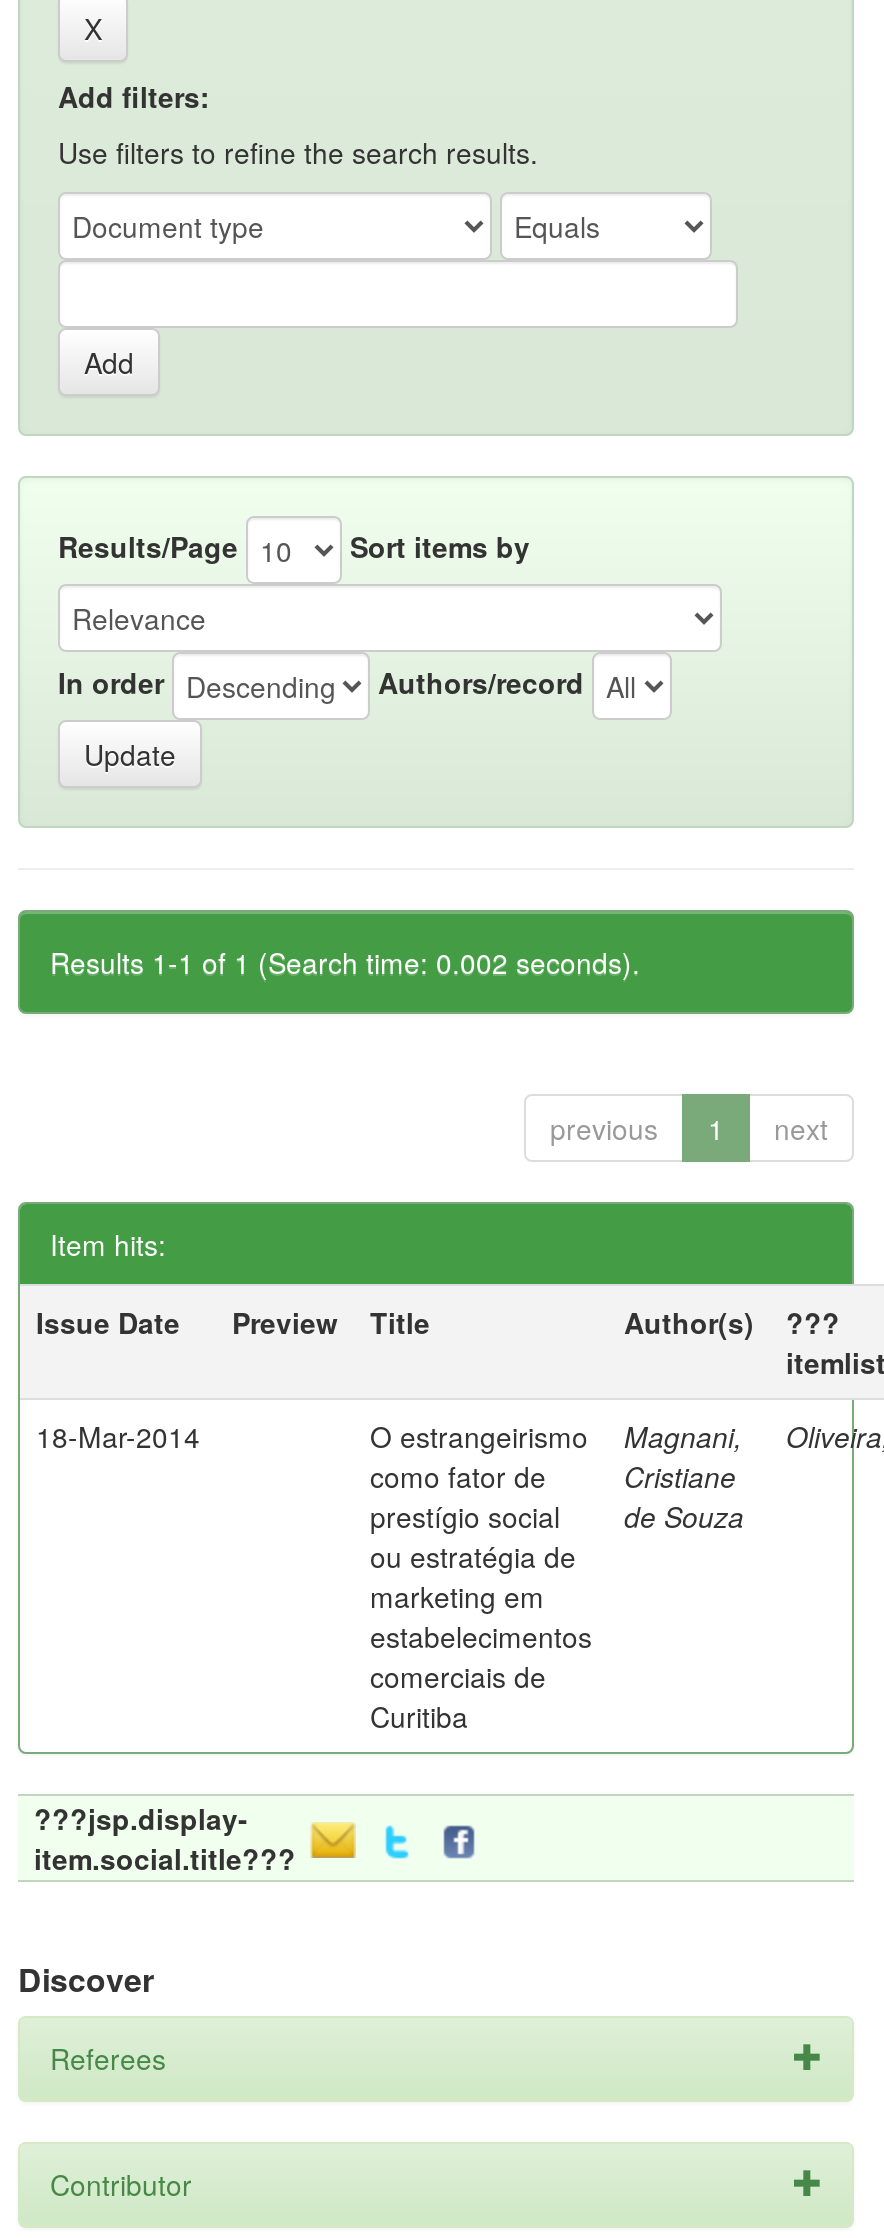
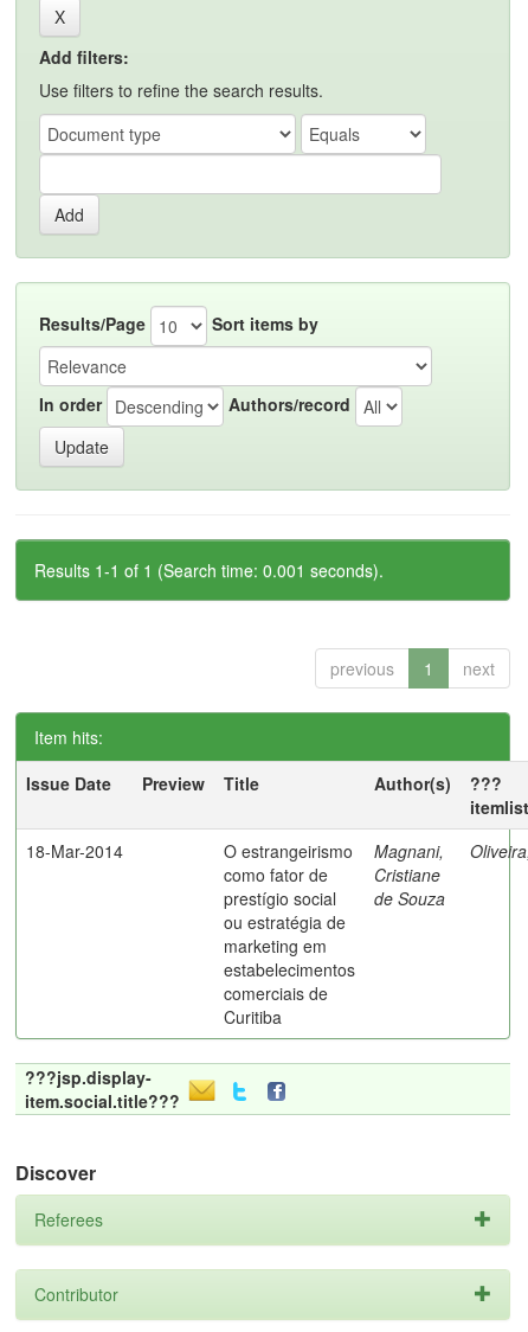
[50,942,640,982] Results 1-1 of 1 (Search time: 0.002 seconds). -> [34,558,384,582] Results 1-1 of 1 (Search time: 0.001 seconds).

